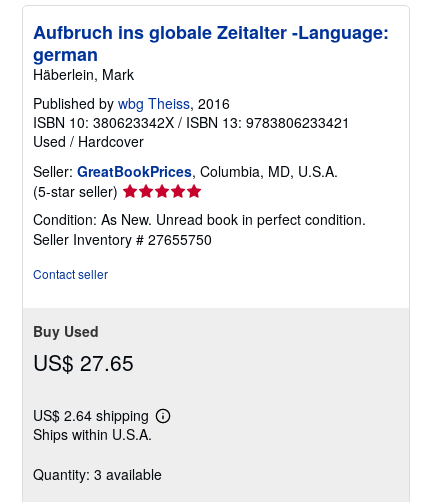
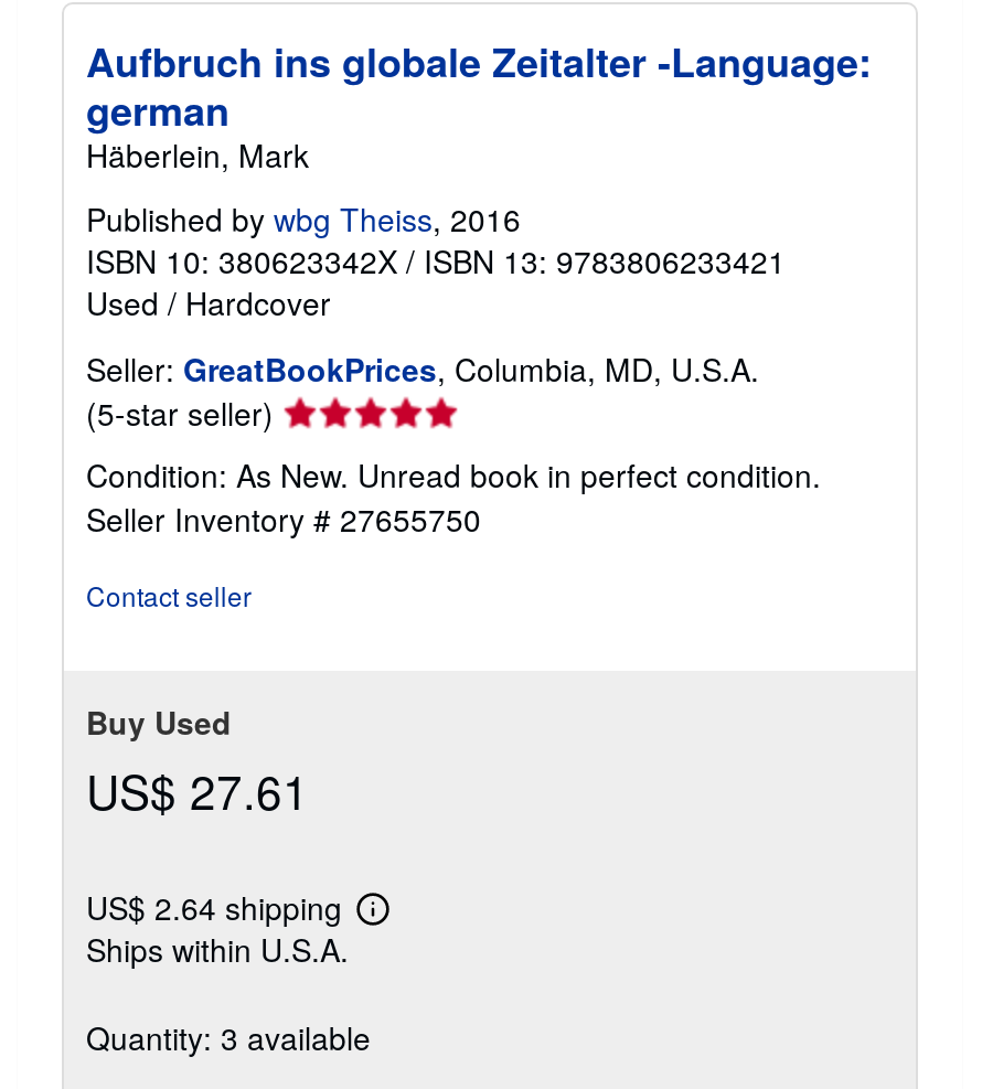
[33,347,134,377] US$ 27.65 -> [86,756,309,823] US$ 27.61

